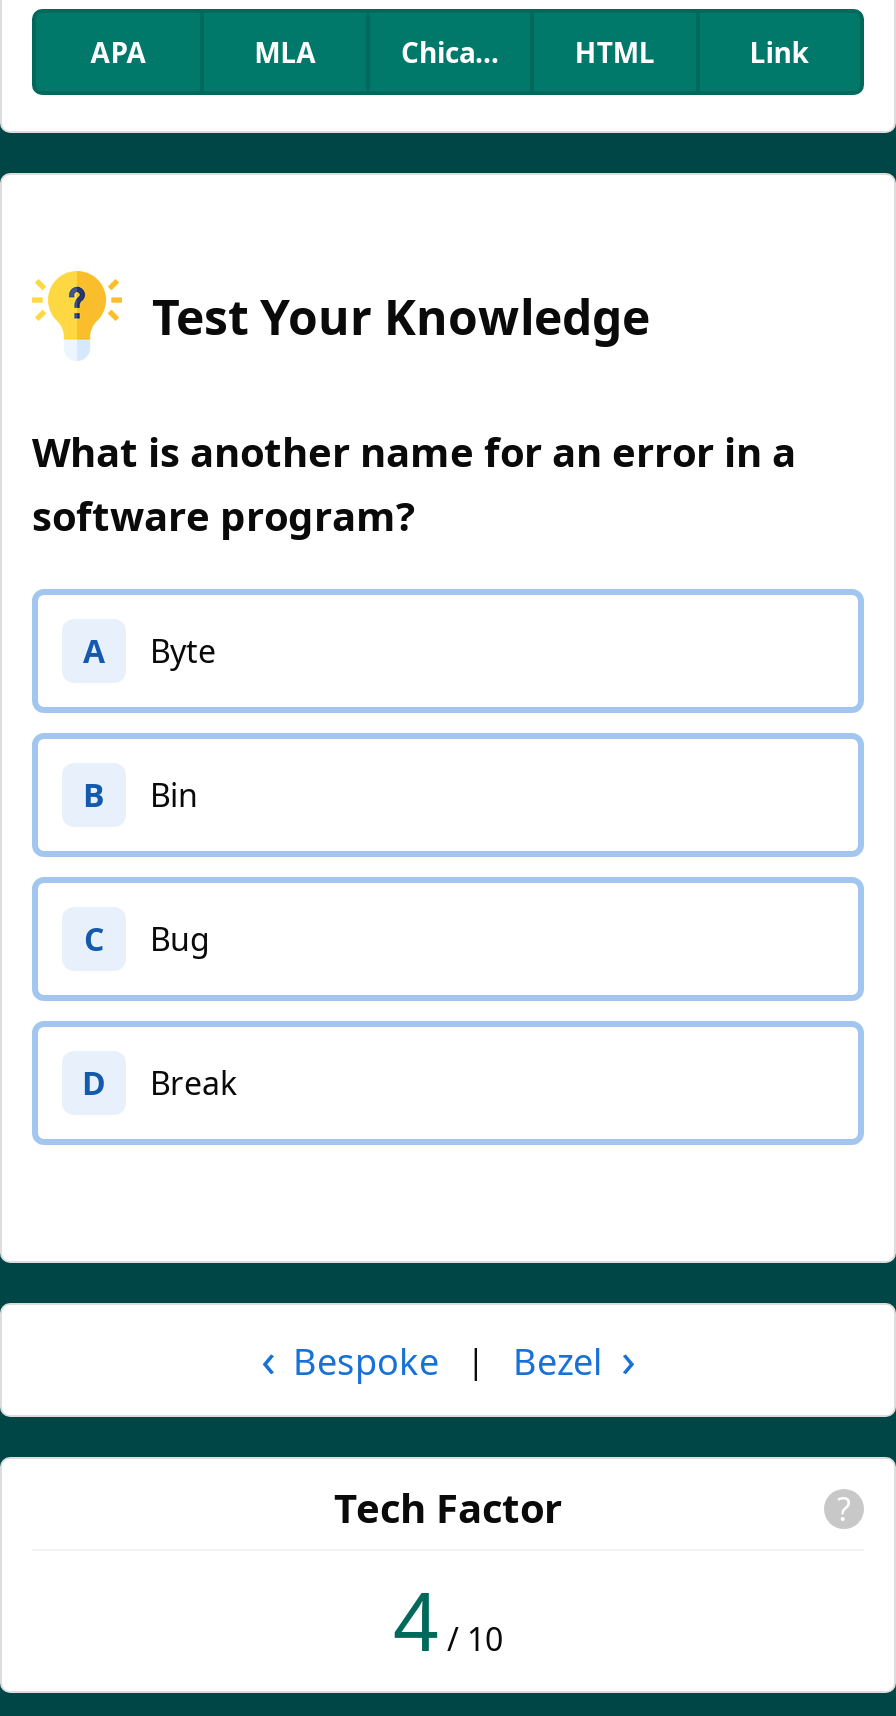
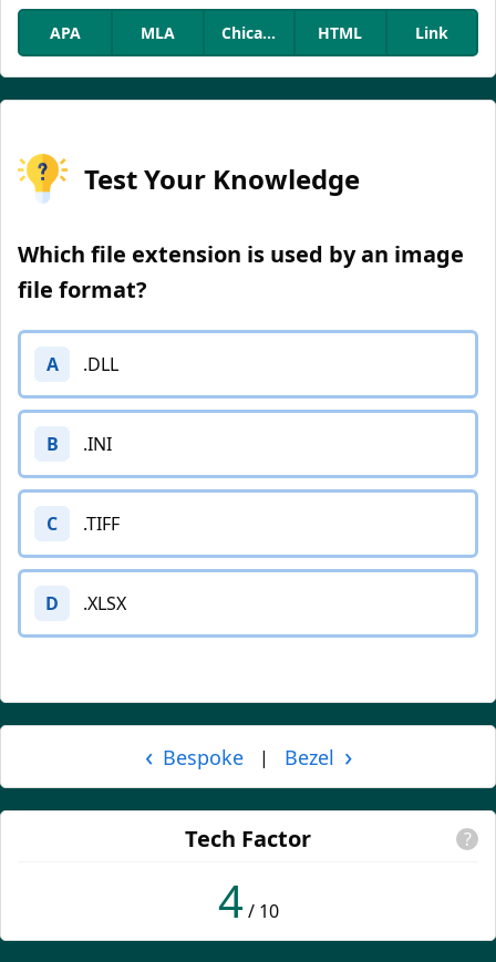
[32,425,796,543] What is another name for an error in a | software program? -> [18,239,464,304] Which file extension is used by an image | file format?
[150,629,216,673] Byte -> [83,352,118,376] .DLL
[150,773,198,817] Bin -> [83,432,112,456] .INI
[150,917,210,961] Bug -> [83,511,120,536] .TIFF
[150,1061,238,1105] Break -> [83,591,126,616] .XLSX

